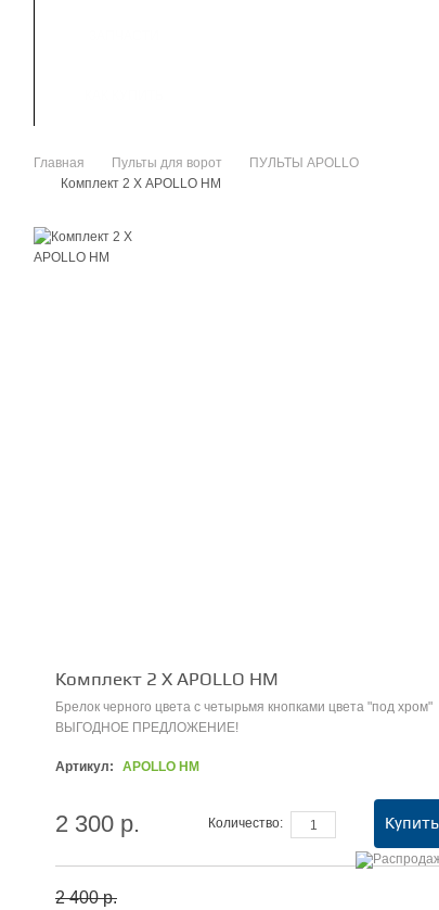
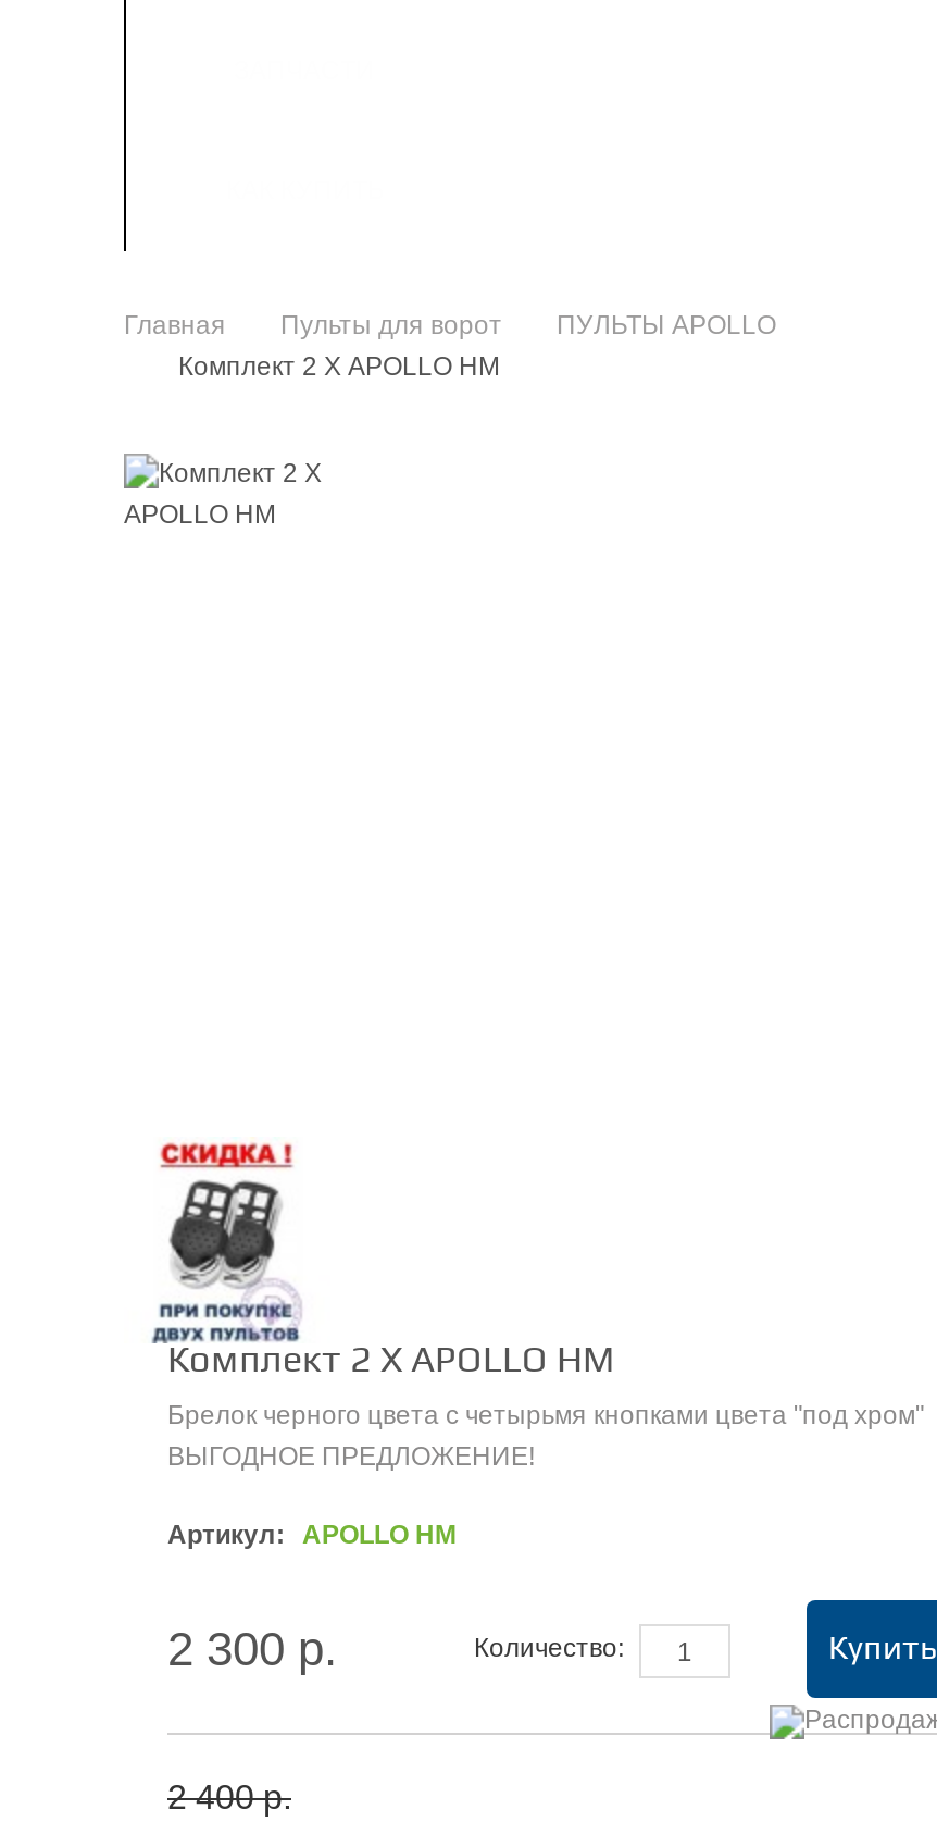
none -> [150,1141,302,1346] [image]

